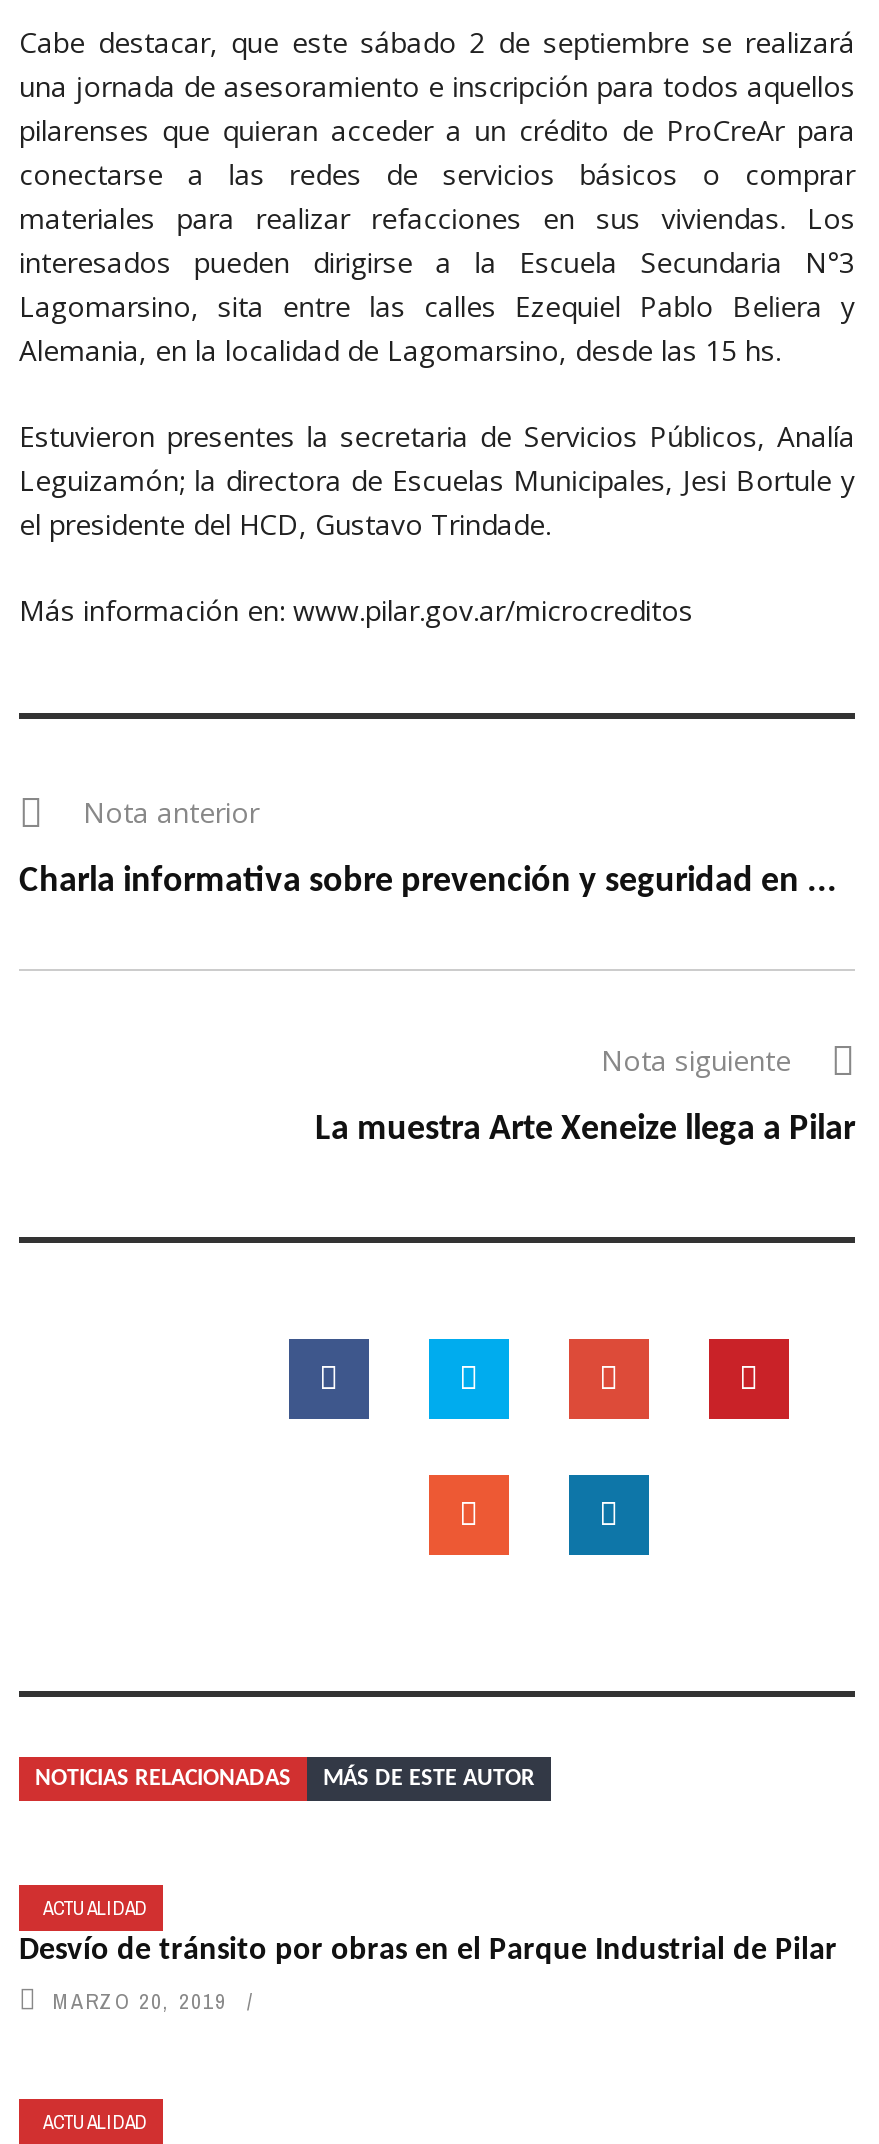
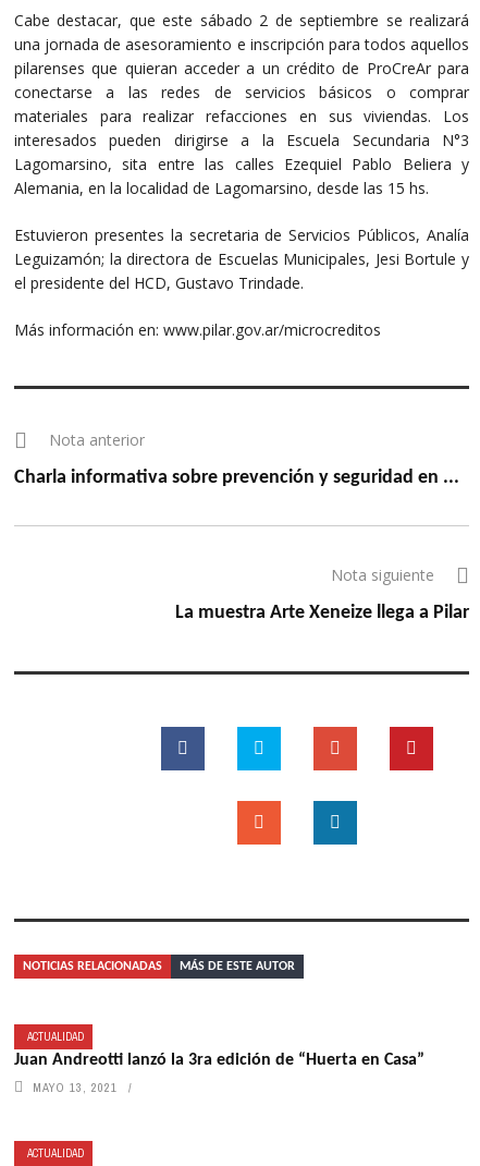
[19,1935,837,1967] Desvío de tránsito por obras en el Parque Industrial de Pilar -> [14,1052,424,1069] Juan Andreotti lanzó la 3ra edición de “Huerta en Casa”
[53,1987,227,2015] MARZO 20, 2019 -> [33,1080,118,1095] MAYO 13, 2021

